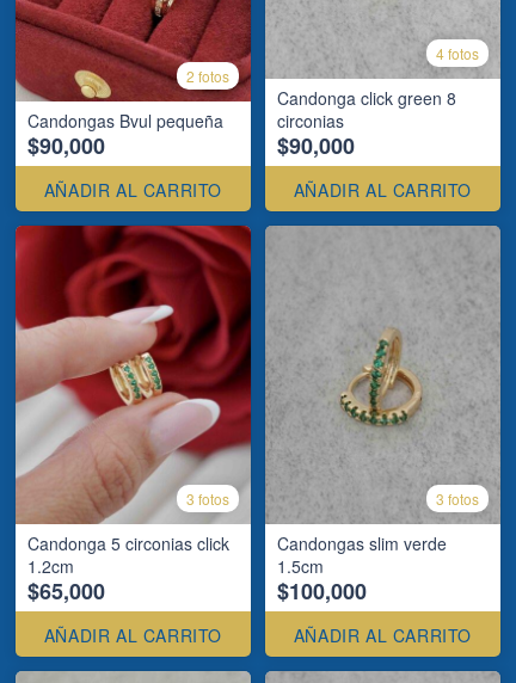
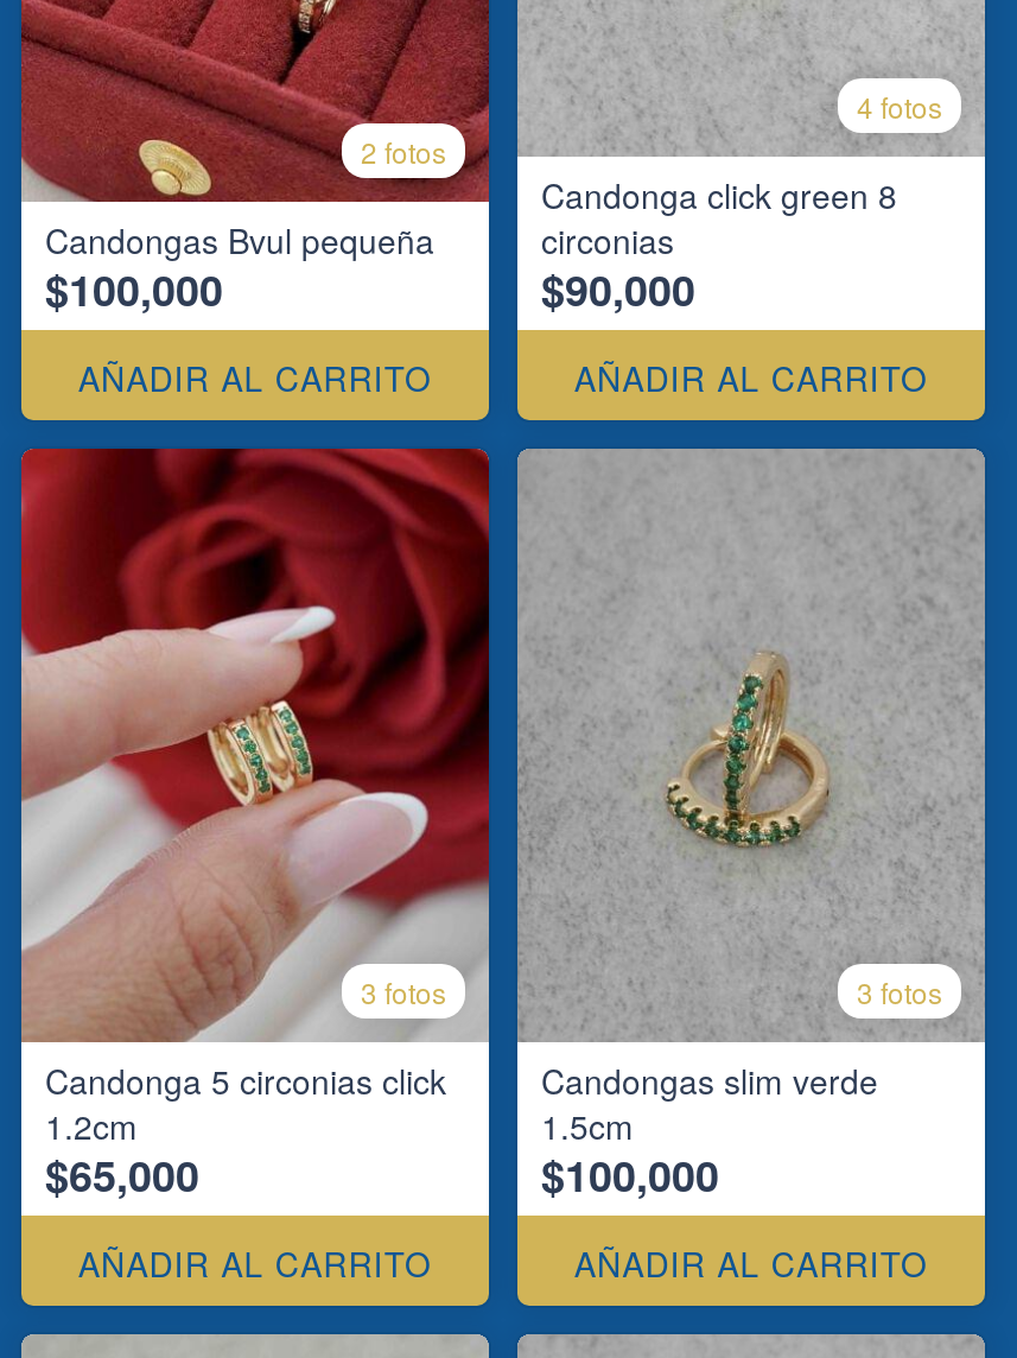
[27,130,105,161] $90,000 -> [45,259,223,321] $100,000

